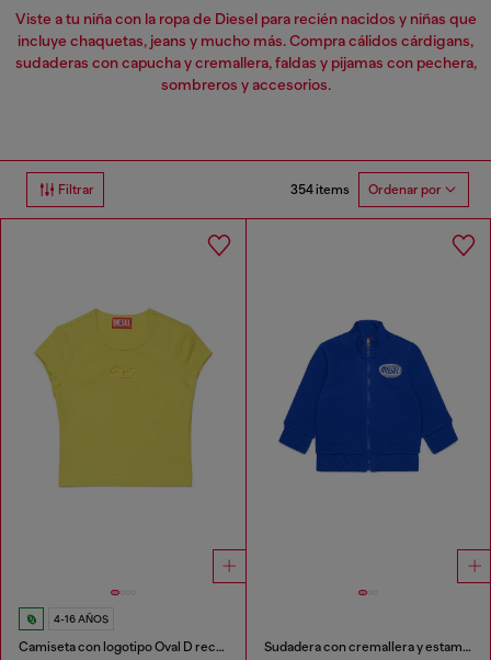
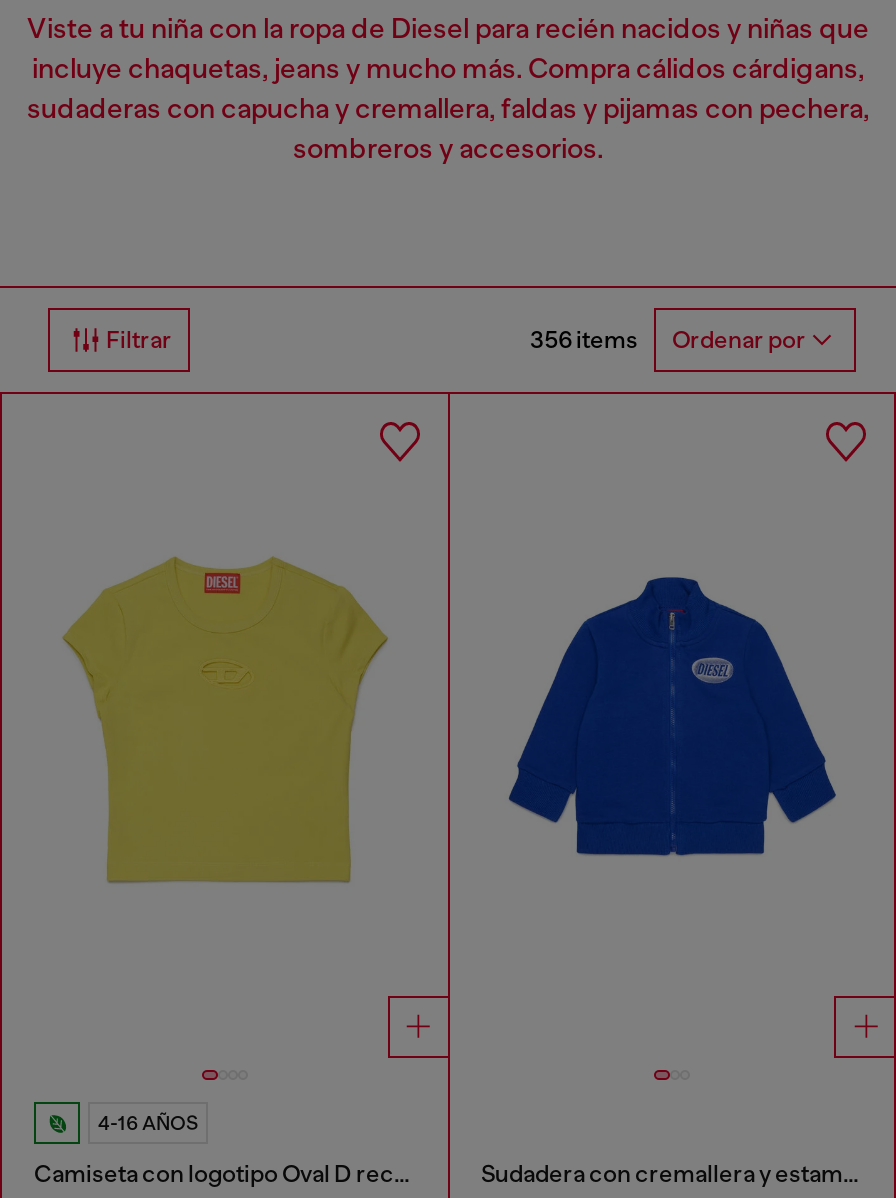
[290,182,442,198] 354 items Ordenar por -> [530,326,806,355] 356 items Ordenar por

